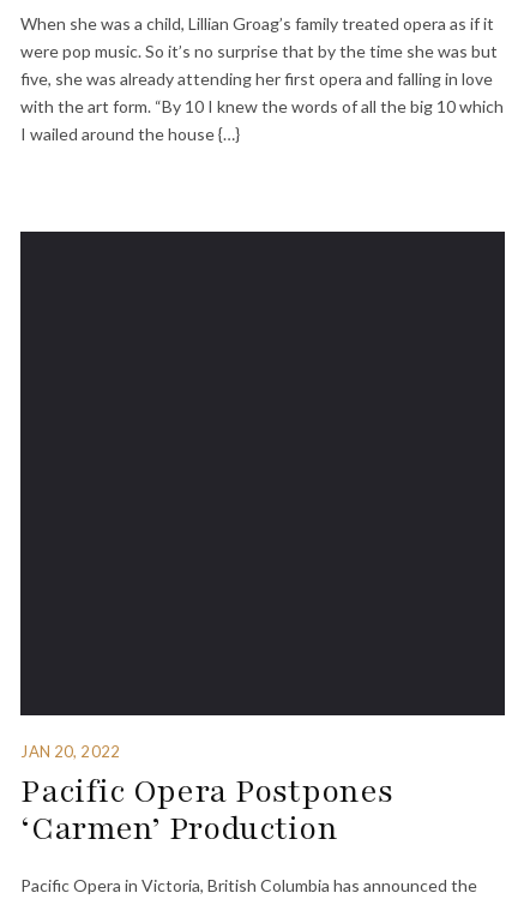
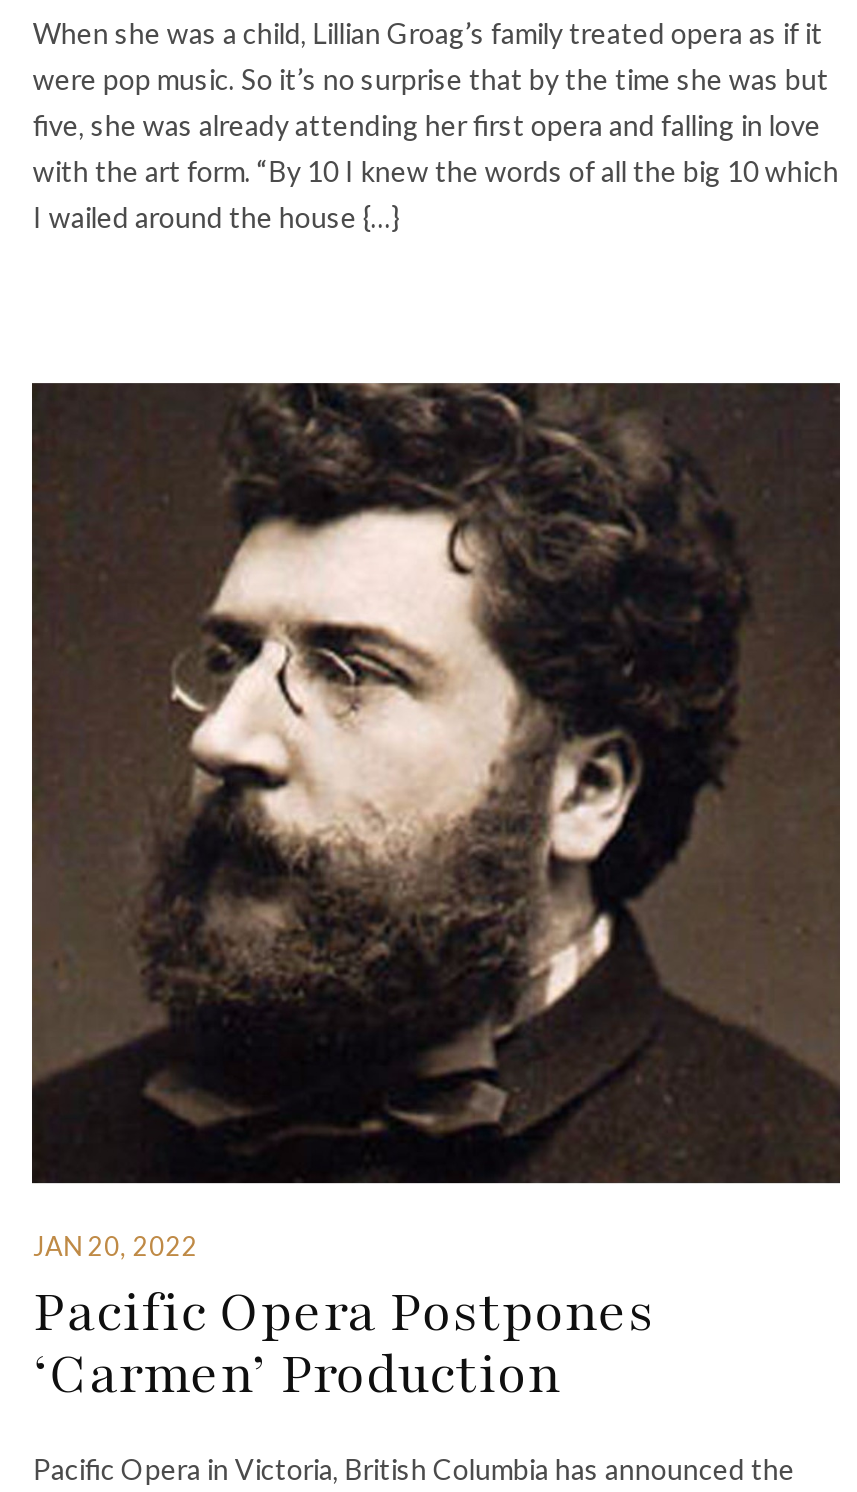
none -> [32,380,840,1184] [image]

